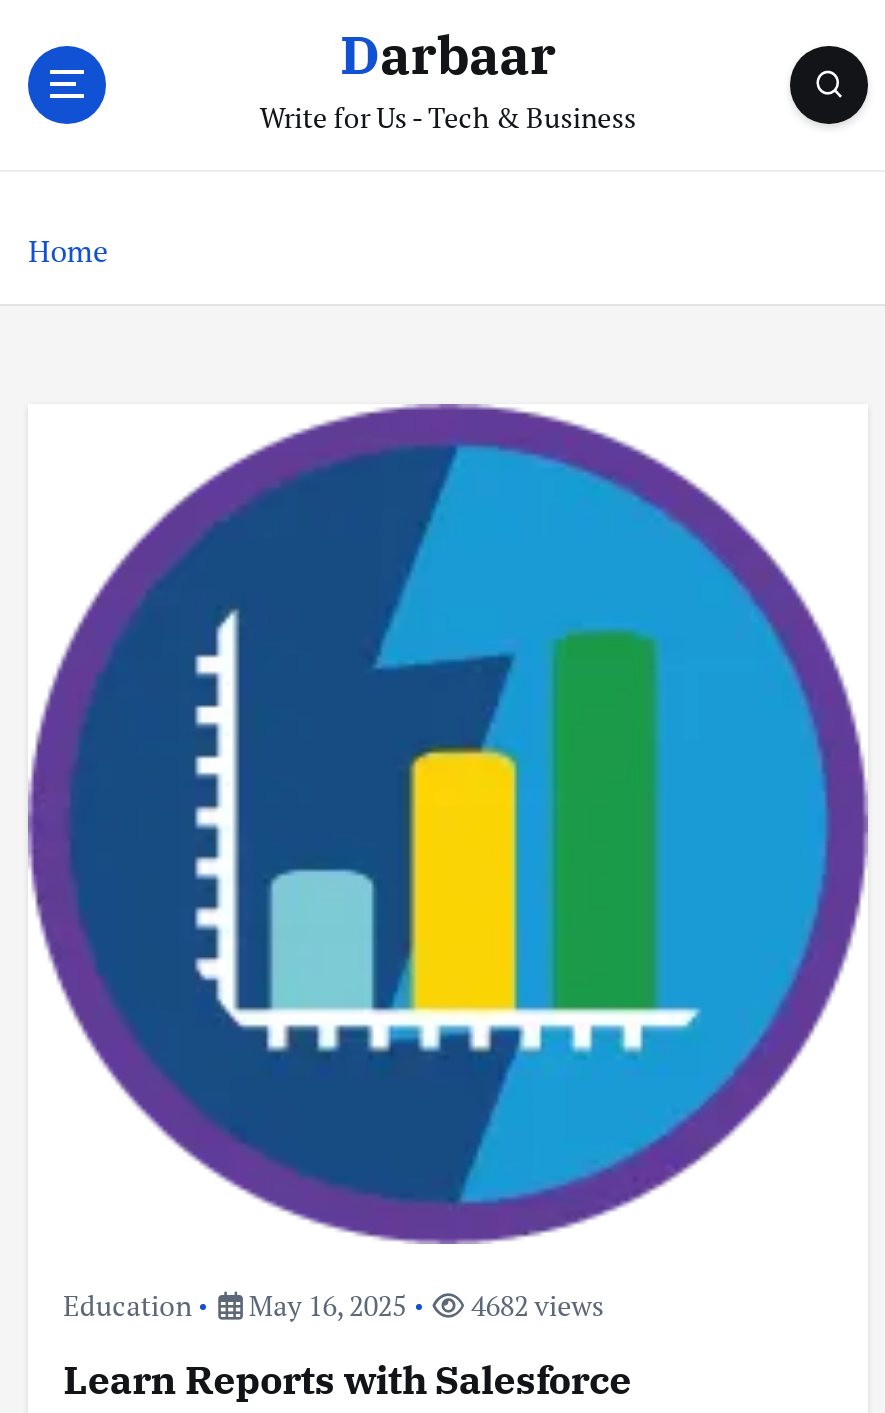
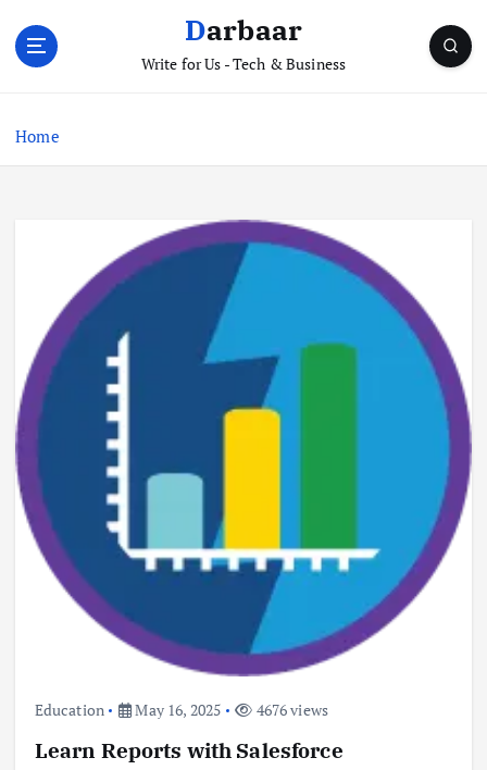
[63,1286,604,1324] Education May 16, 2025 4682 views -> [34,699,328,720] Education May 16, 2025 4676 views

